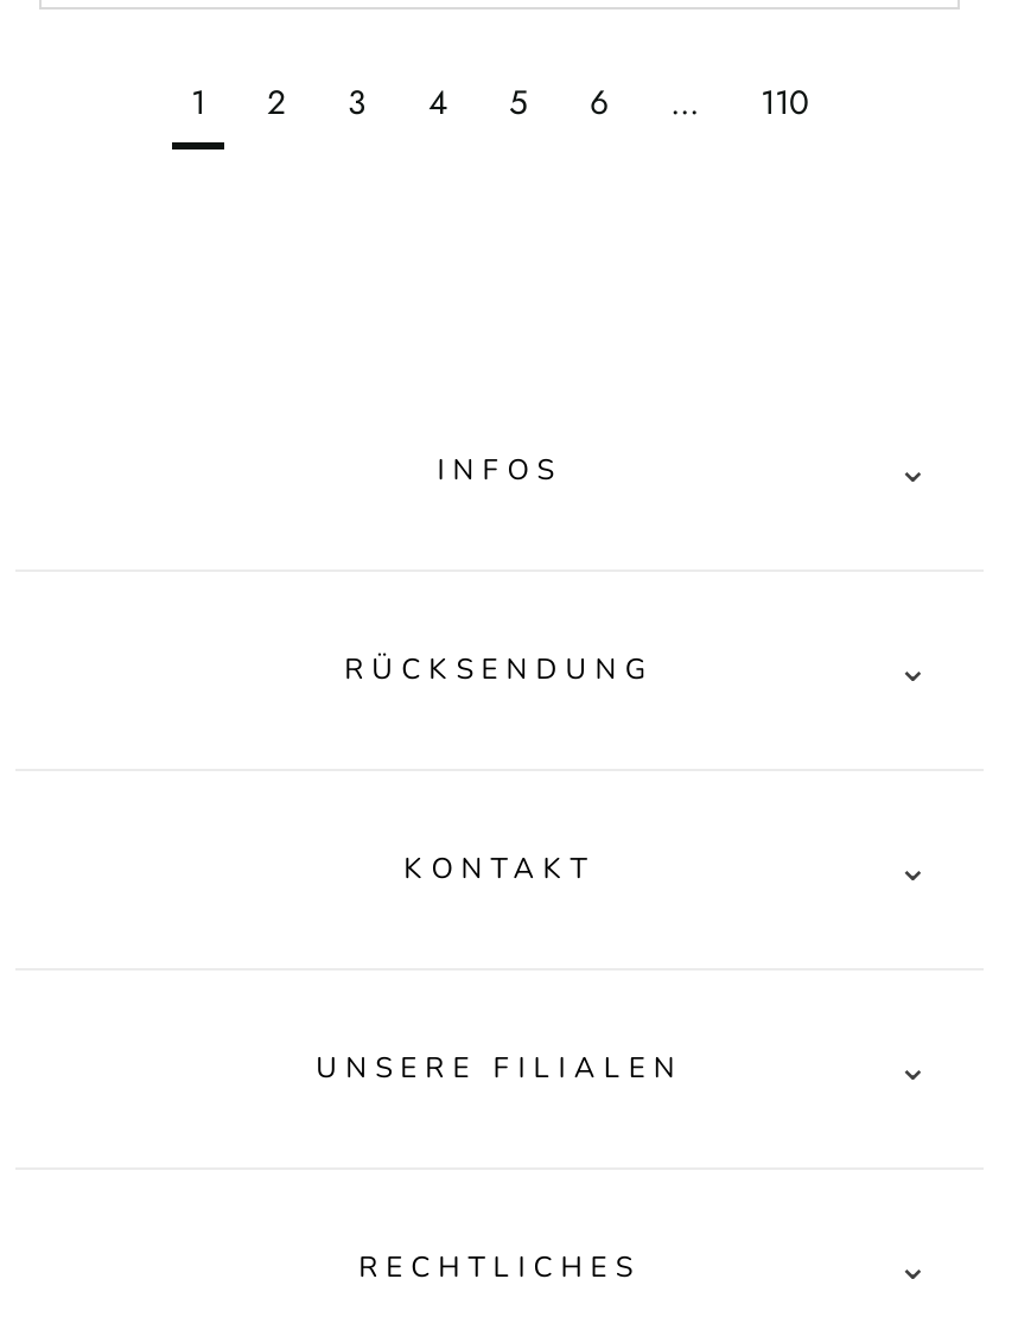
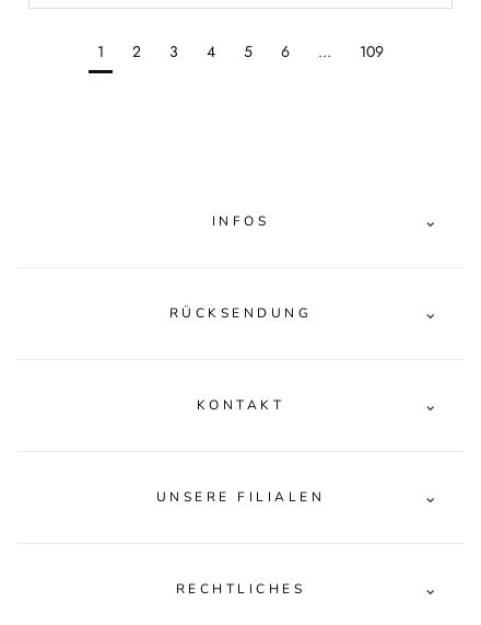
[761,78,808,126] 110 -> [360,40,384,62] 109

